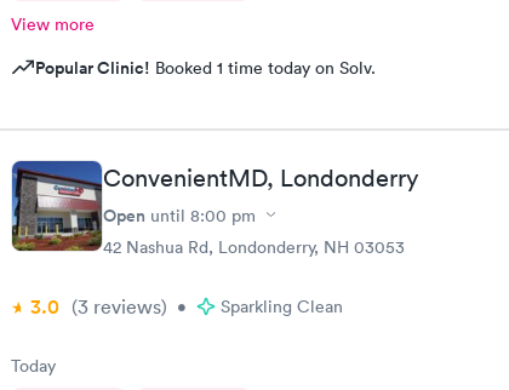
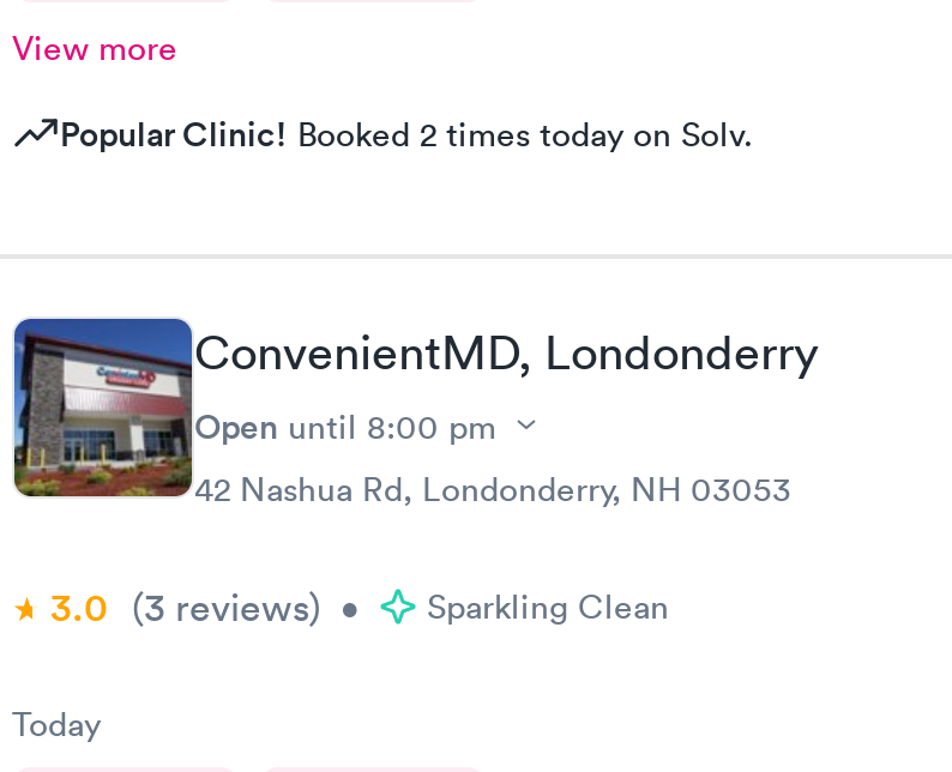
[35,56,376,80] Popular Clinic! Booked 1 time today on Solv. -> [60,110,753,158] Popular Clinic! Booked 2 times today on Solv.

